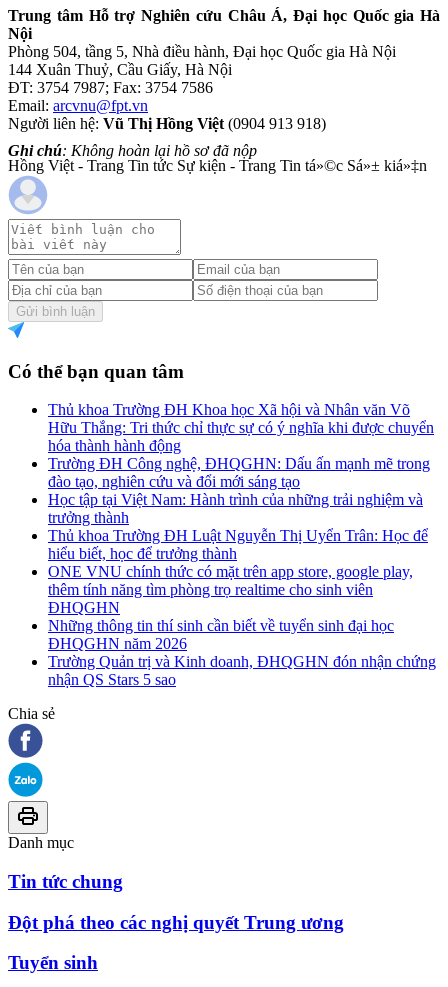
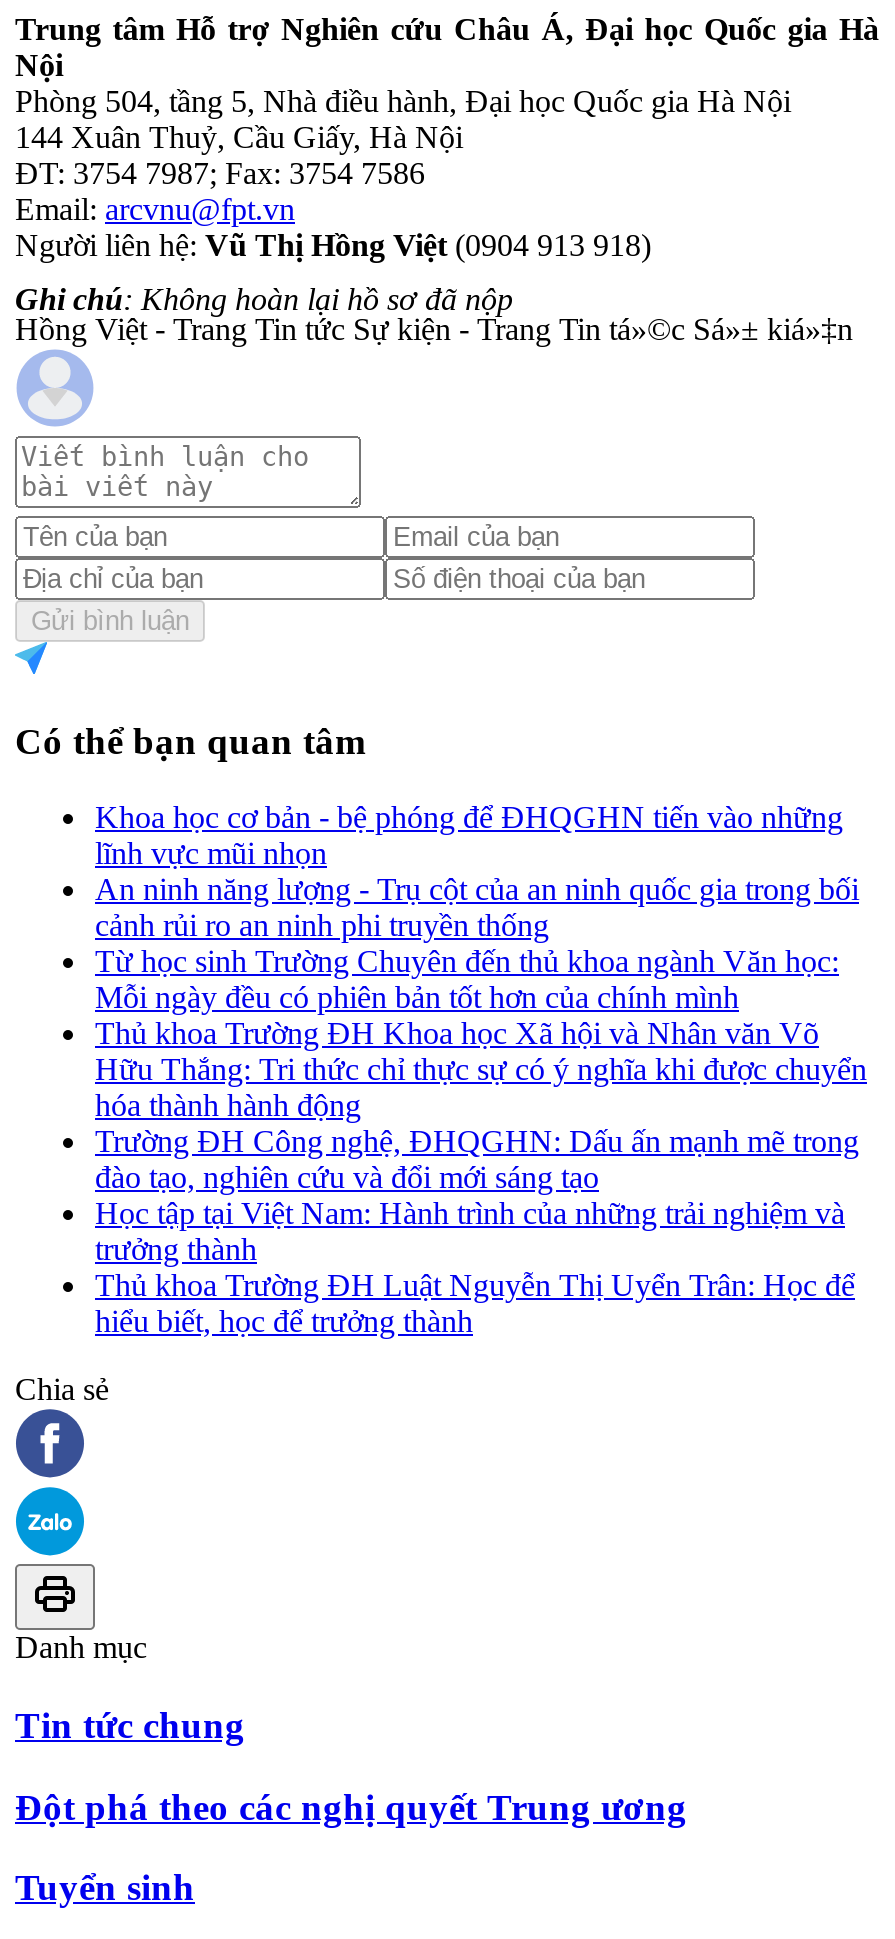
none -> [95,800,859,1014] Khoa học cơ bản - bệ phóng để ĐHQGHN tiến vào những | lĩnh vực mũi nhọn | An ninh năng lượng - Trụ cột của an ninh quốc gia trong bối | cảnh rủi ro an ninh phi truyền thống | Từ học sinh Trường Chuyên đến thủ khoa ngành Văn học: | Mỗi ngày đều có phiên bản tốt hơn của chính mình
moved [48,401,434,562] -> [95,1016,867,1338]: Thủ khoa Trường ĐH Khoa học Xã hội và Nhân văn Võ | Hữu Thắng: Tri thức chỉ thực sự có ý nghĩa khi được chuyển | hóa thành hành động | ... | Thủ khoa Trường ĐH Luật Nguyễn Thị Uyển Trân: Học để | hiểu biết, học để trưởng thành
[48,563,436,688] ONE VNU chính thức có mặt trên app store, google play, | thêm tính năng tìm phòng trọ realtime cho sinh viên | ĐHQGHN | Những thông tin thí sinh cần biết về tuyển sinh đại học | ĐHQGHN năm 2026 | Trường Quản trị và Kinh doanh, ĐHQGHN đón nhận chứng | nhận QS Stars 5 sao -> none

